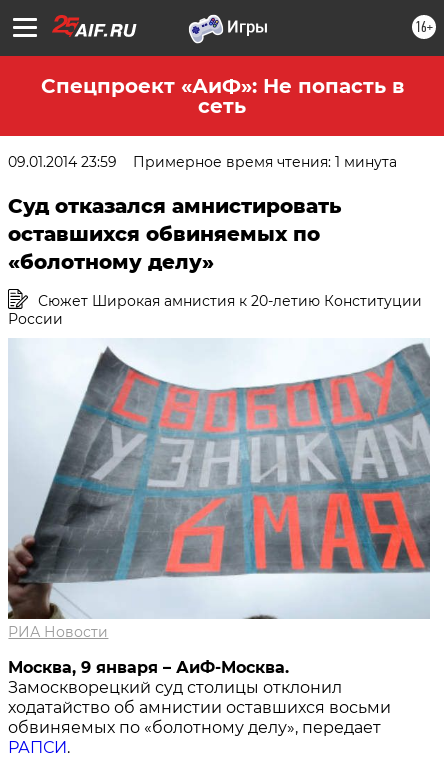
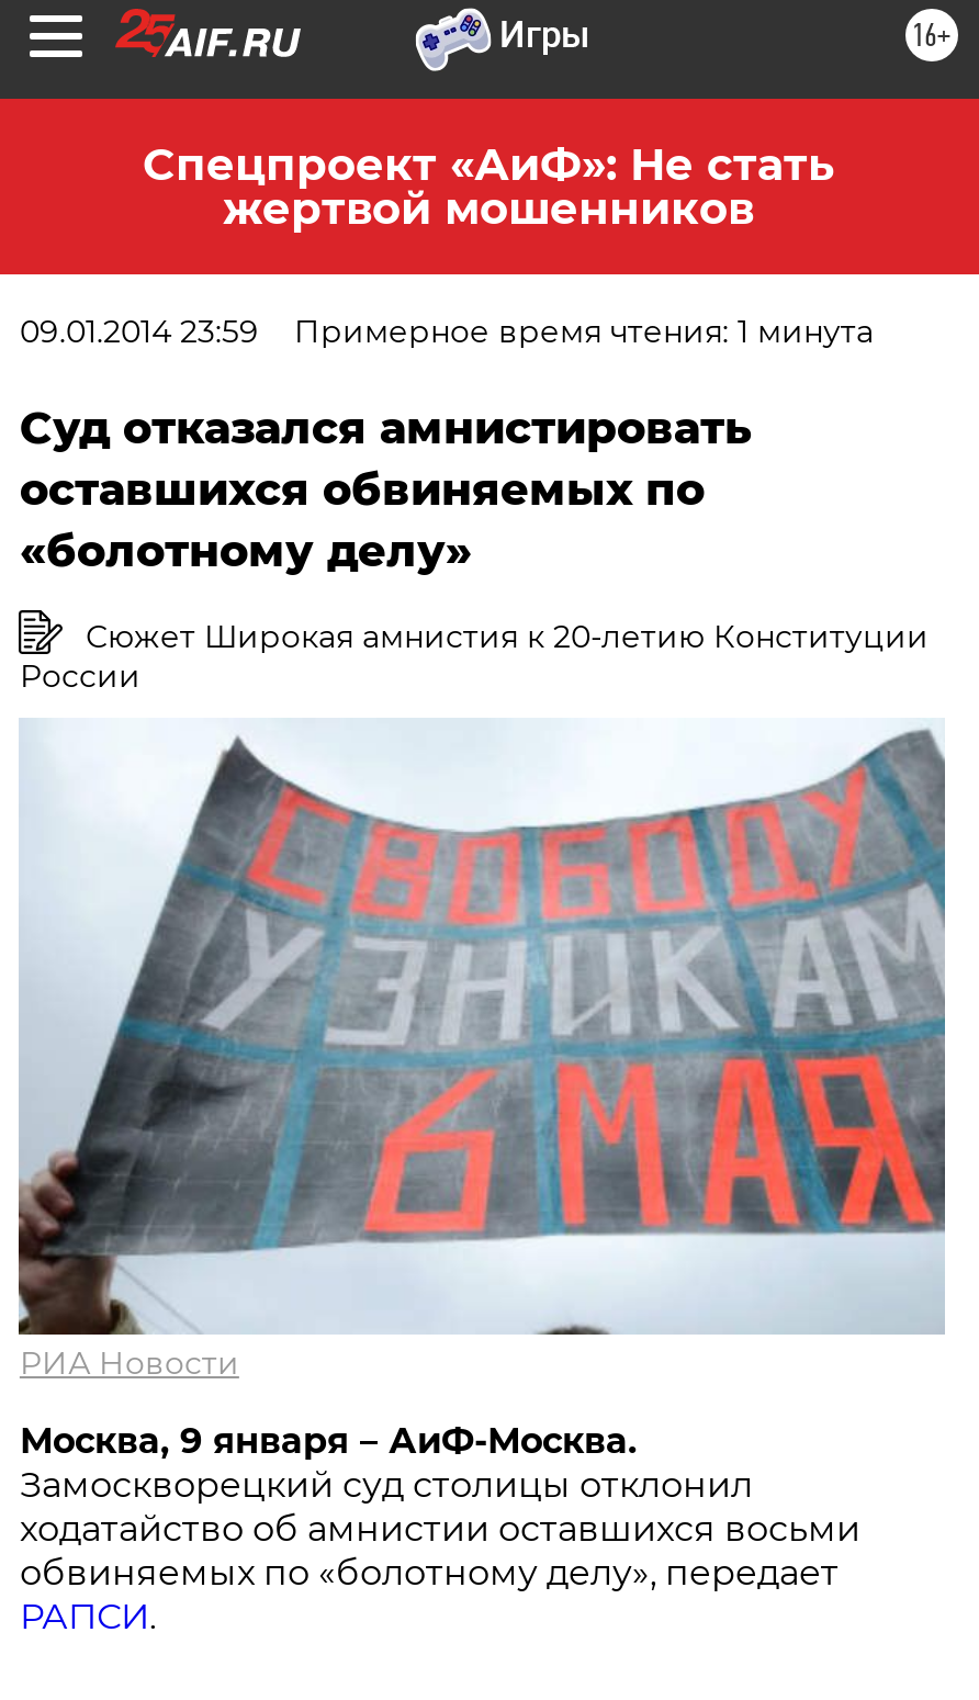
[40,74,403,118] Спецпроект «АиФ»: Не попасть в | сеть -> [143,138,834,235] Спецпроект «АиФ»: Не стать | жертвой мошенников

